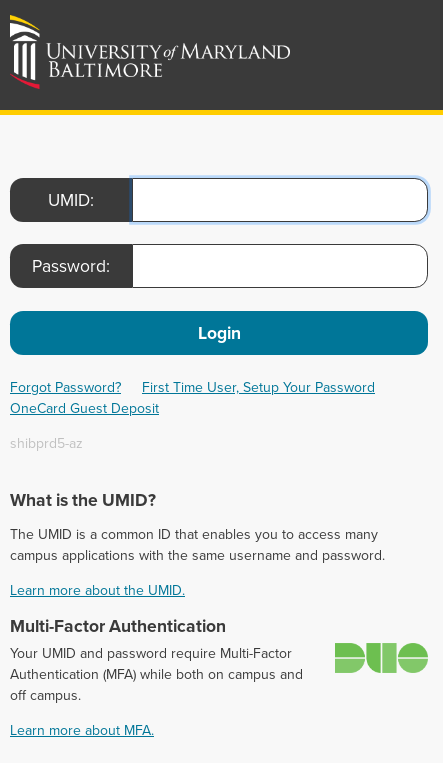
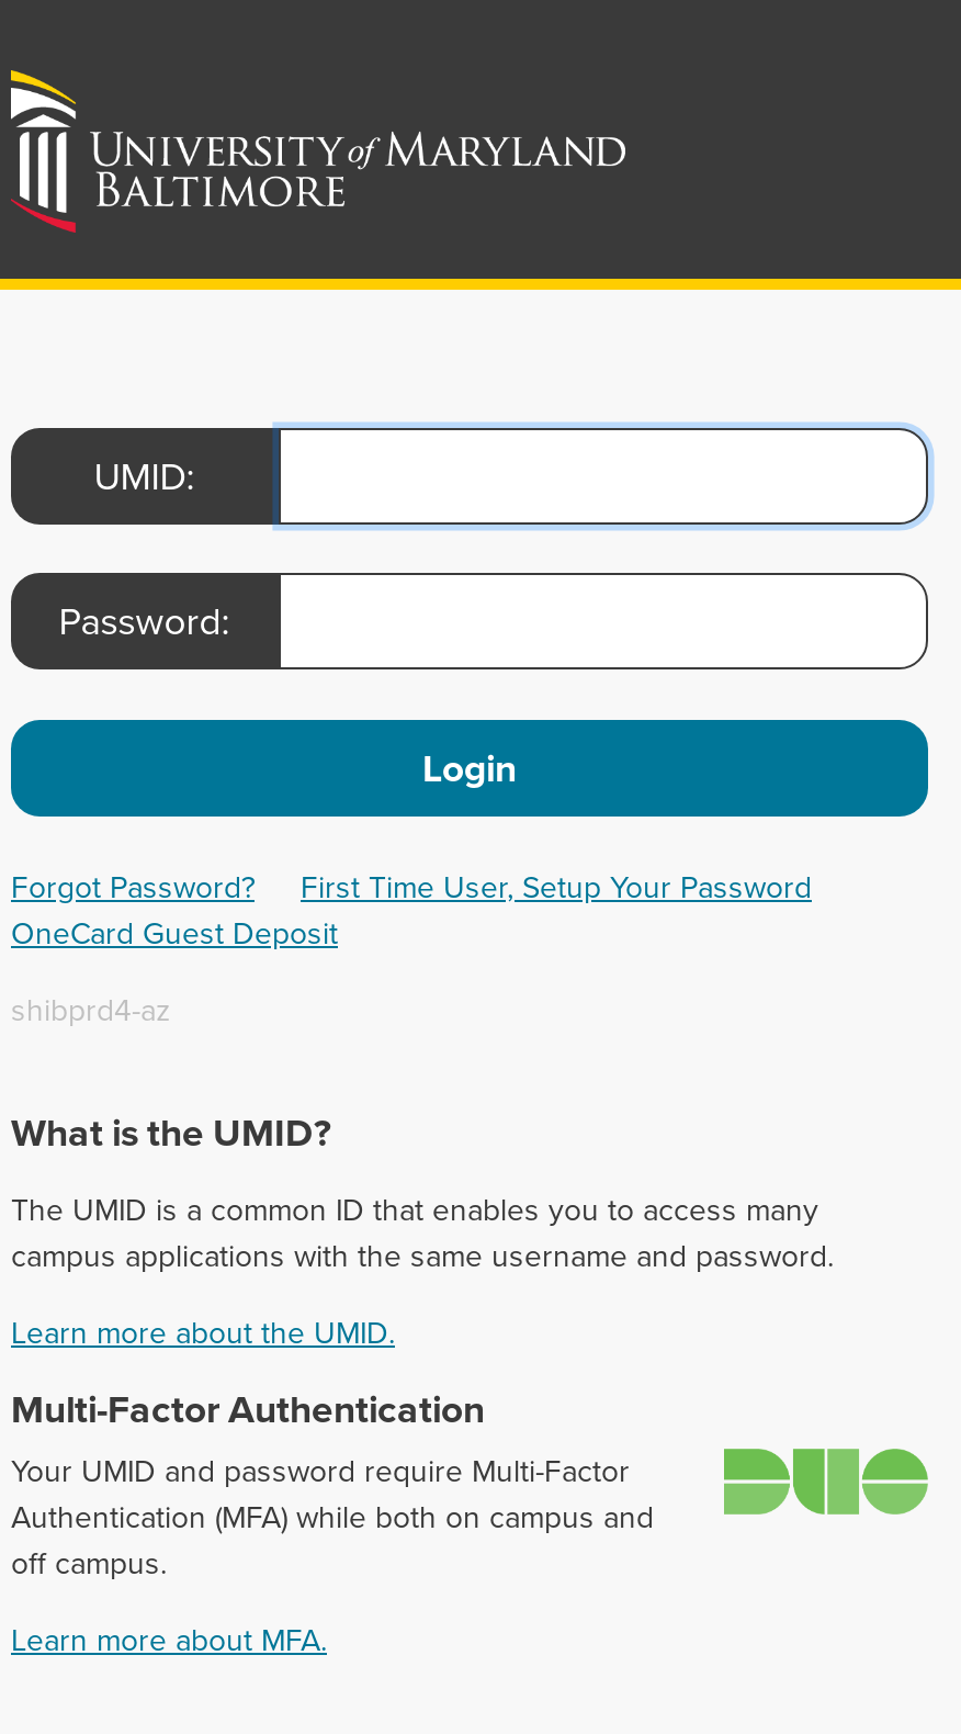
[10,433,83,453] shibprd5-az -> [11,988,171,1034] shibprd4-az

